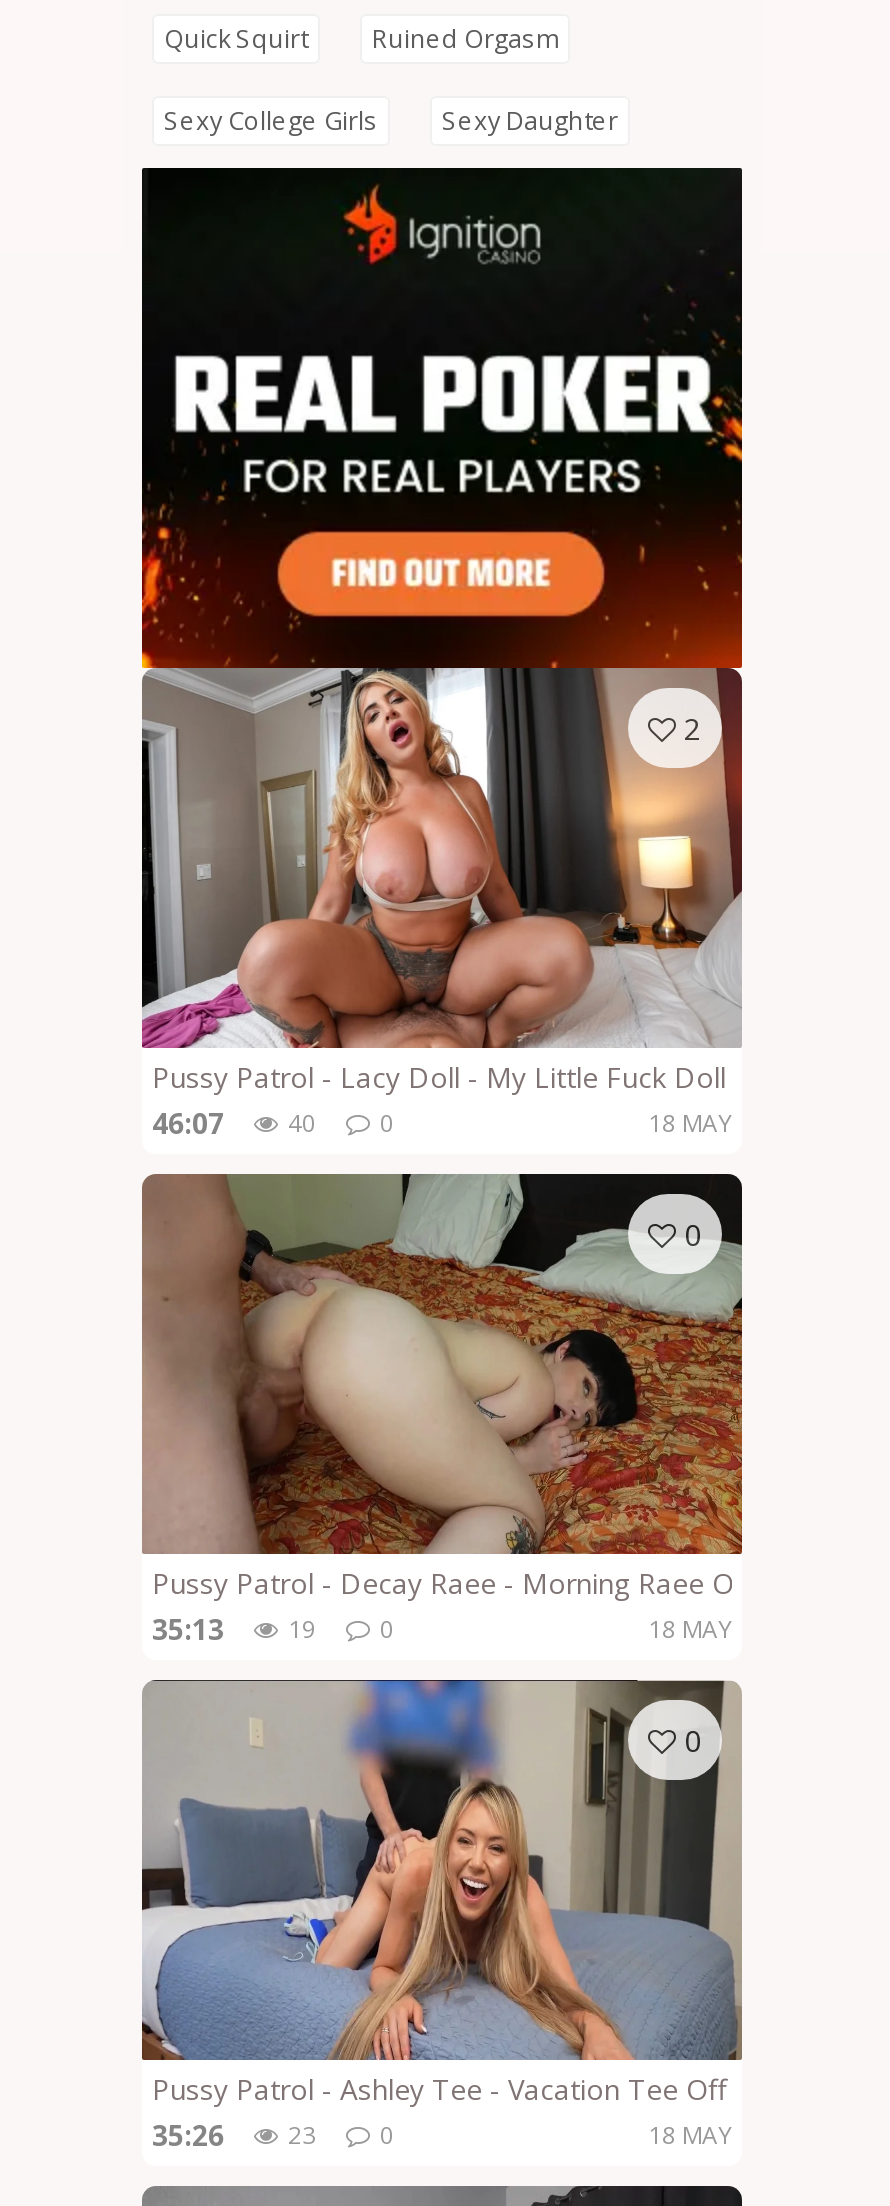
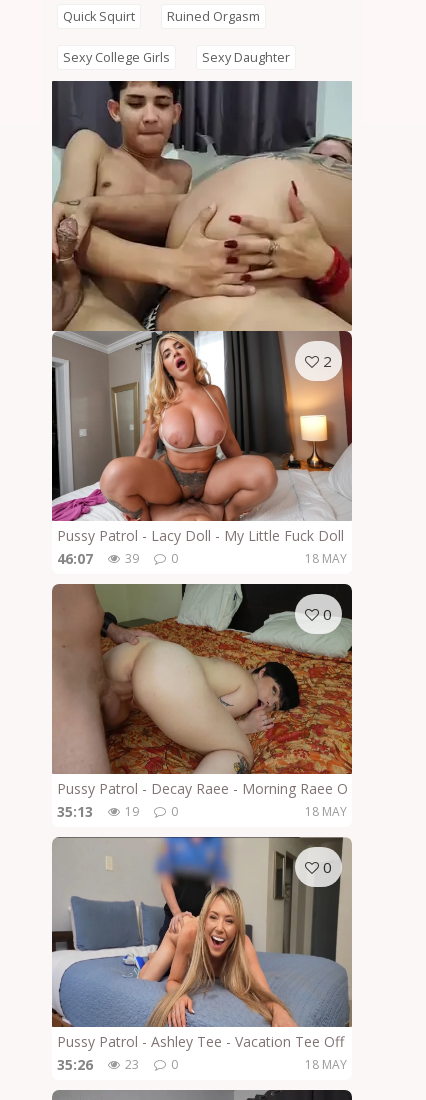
[140,166,744,670] [image] -> [51,80,353,332] [image]
[152,1104,394,1142] 46:07 40 0 -> [57,549,178,568] 46:07 39 0

